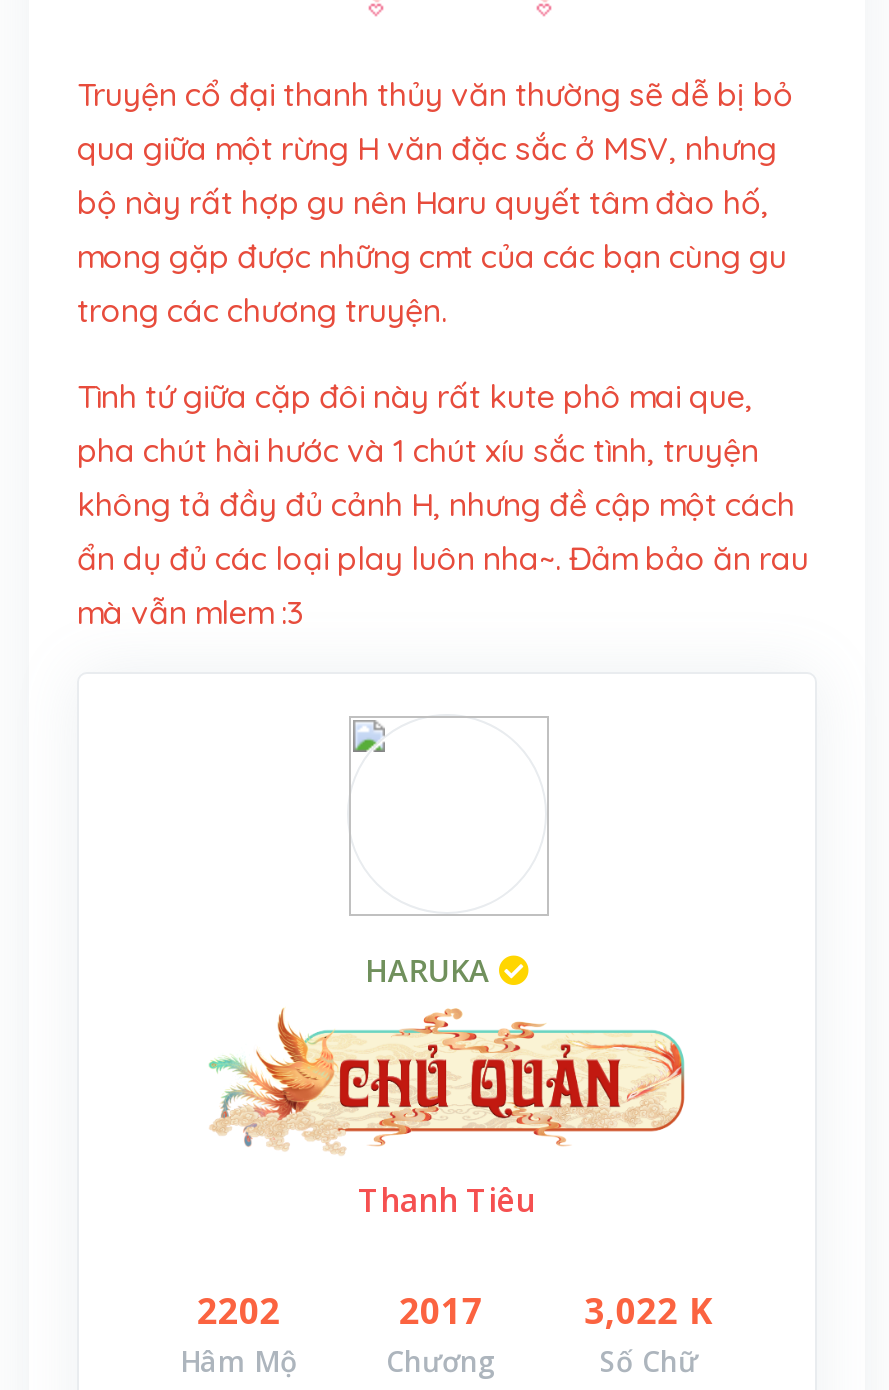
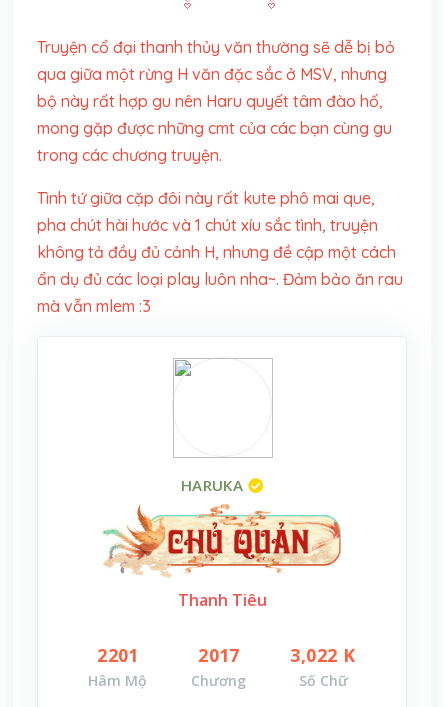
[197,1287,281,1335] 2202 -> [97,643,139,667] 2201

